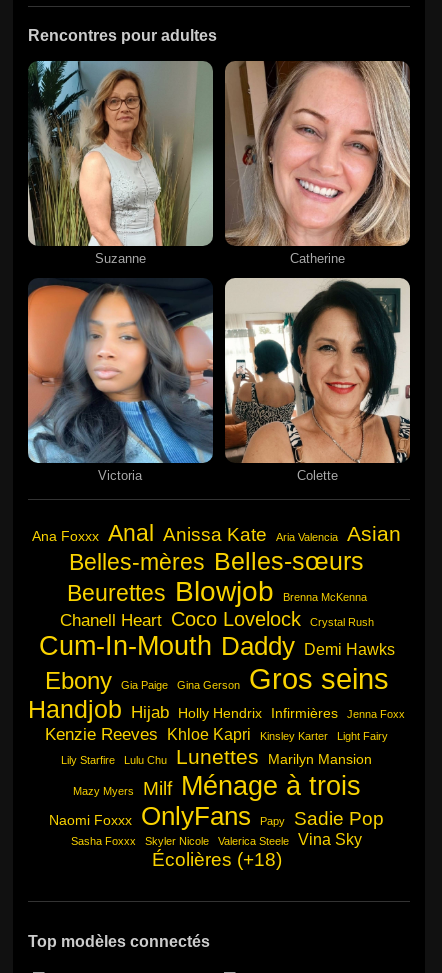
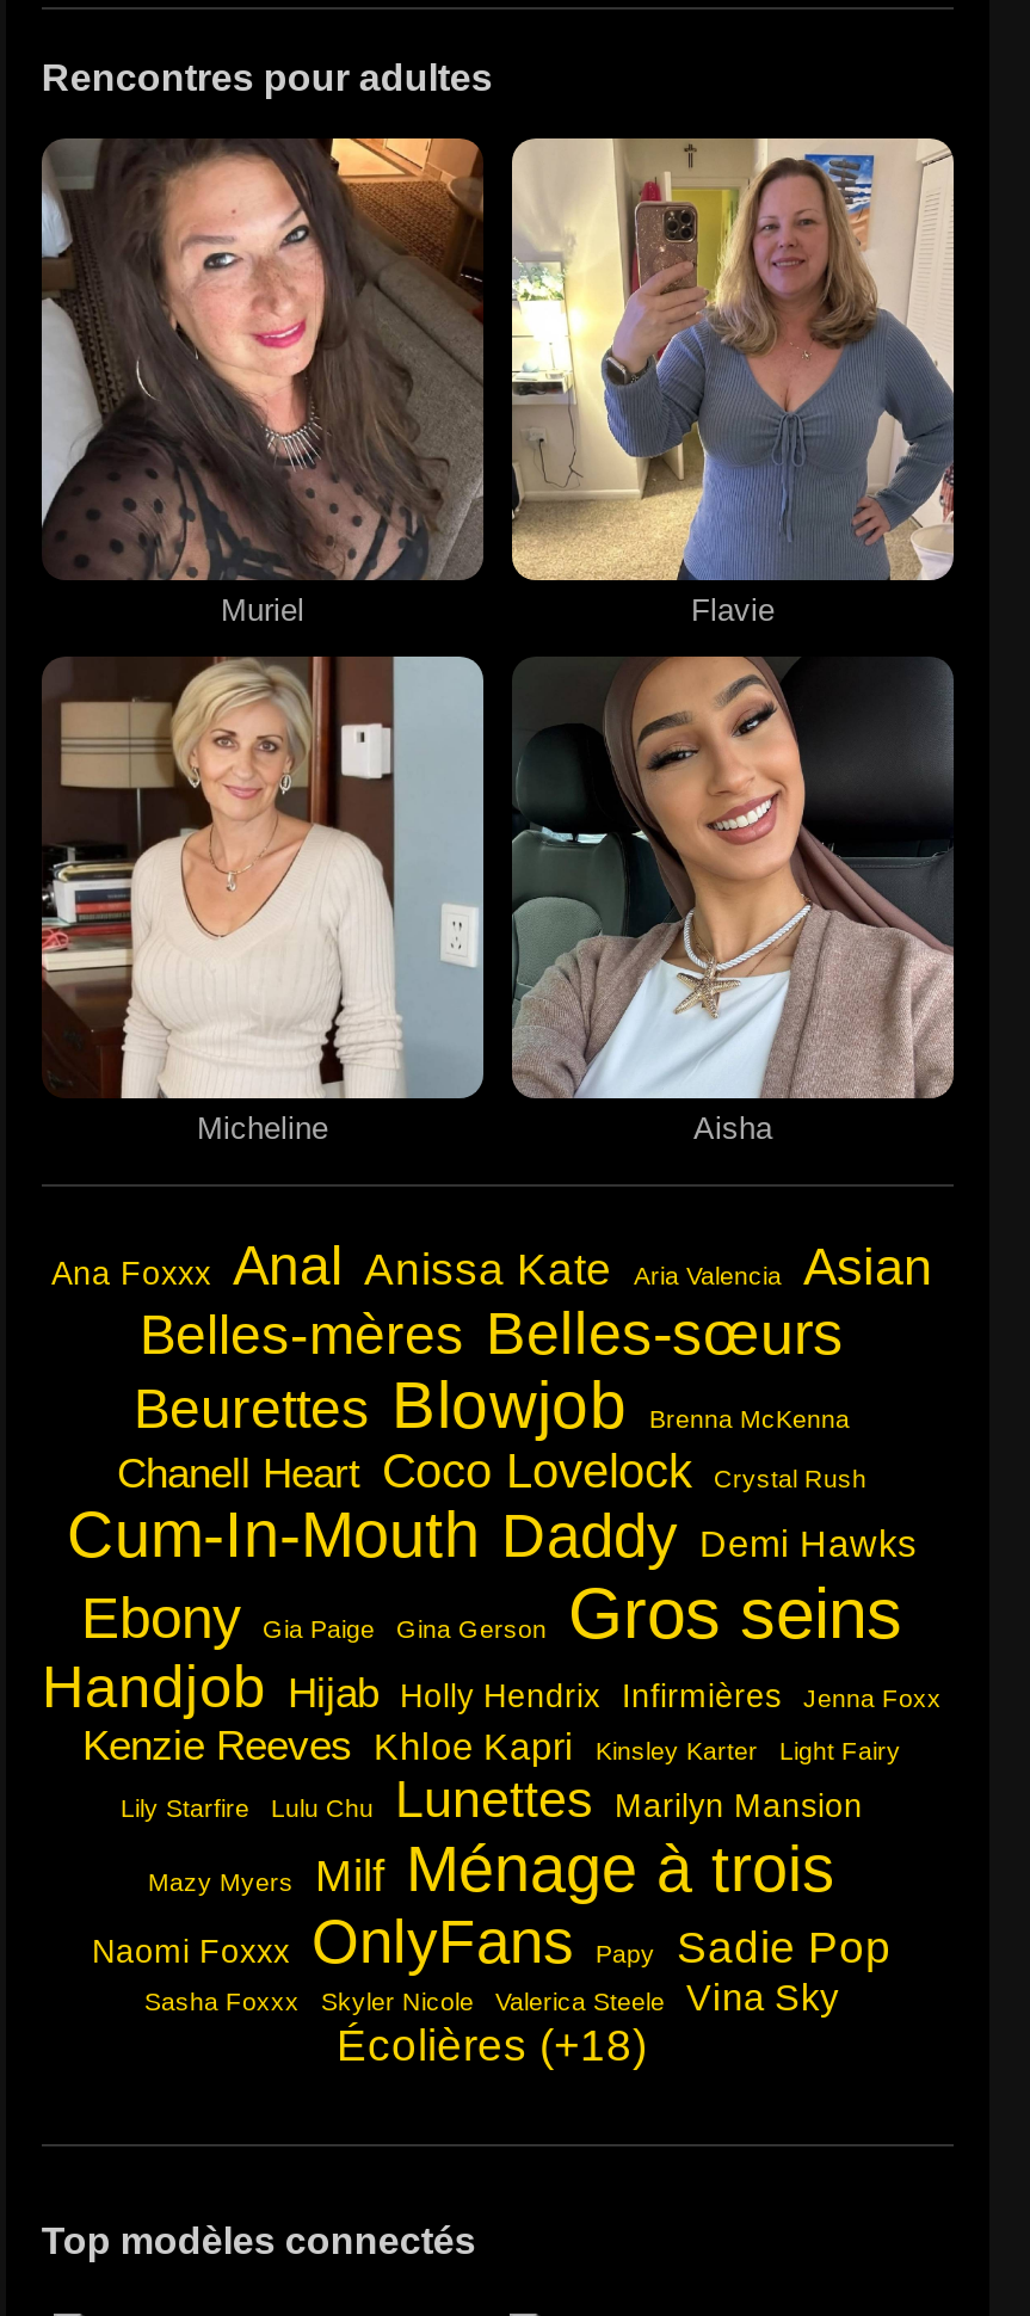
[27,60,345,266] [image] | Suzanne | Catherine -> [39,136,775,628] [image] | Muriel | Flavie
[225,61,411,246] [image] -> [512,136,956,580] [image]
[27,278,338,483] [image] | Victoria | Colette -> [42,654,772,1146] [image] | Micheline | Aisha
[224,277,411,464] [image] -> [510,654,954,1101] [image]

